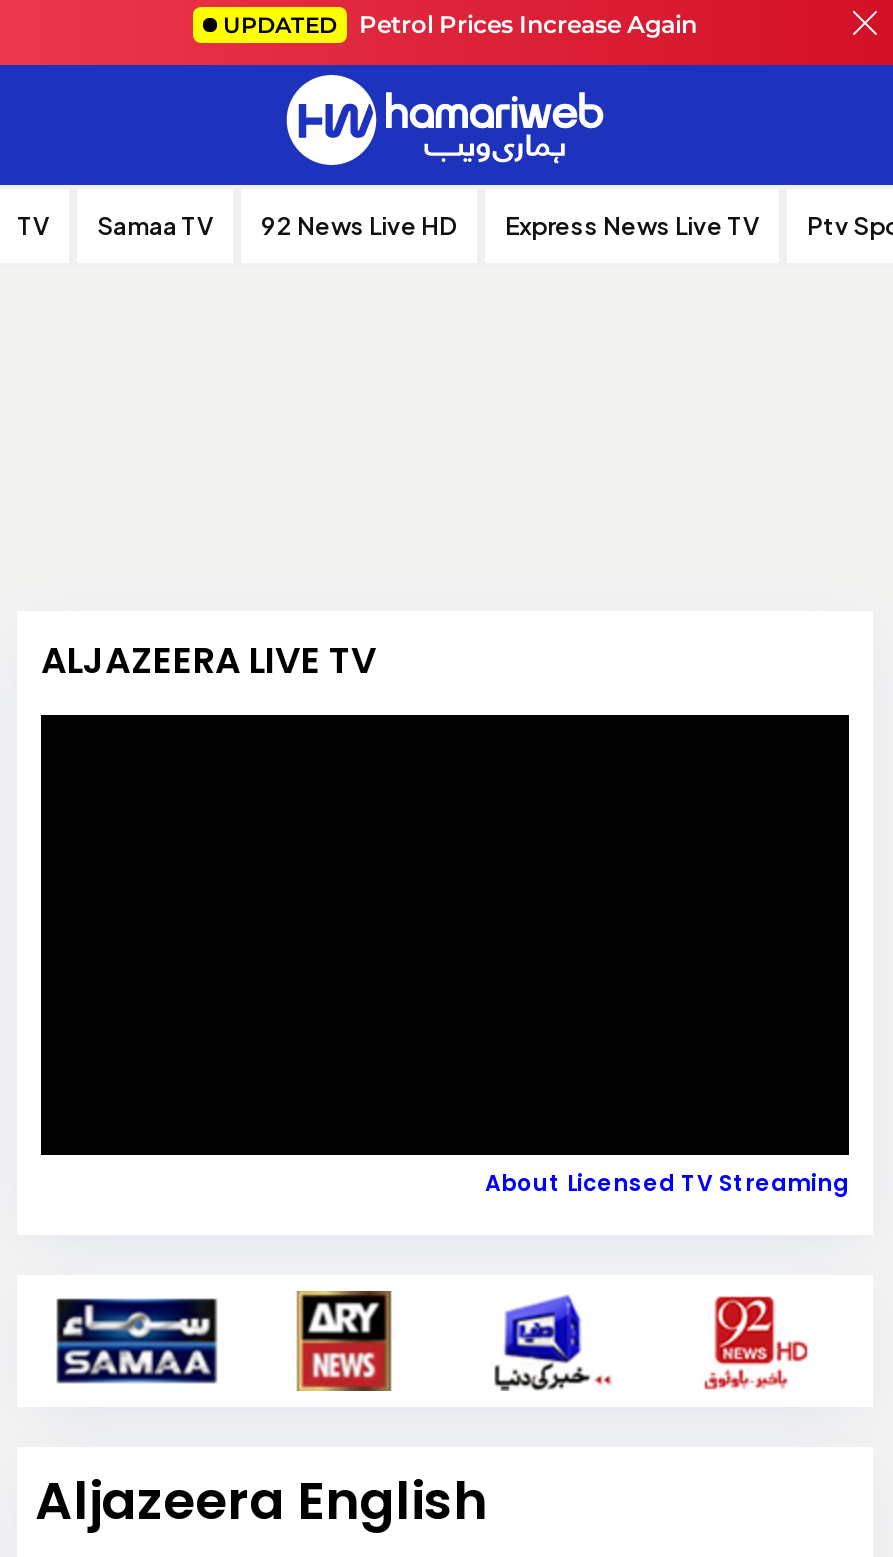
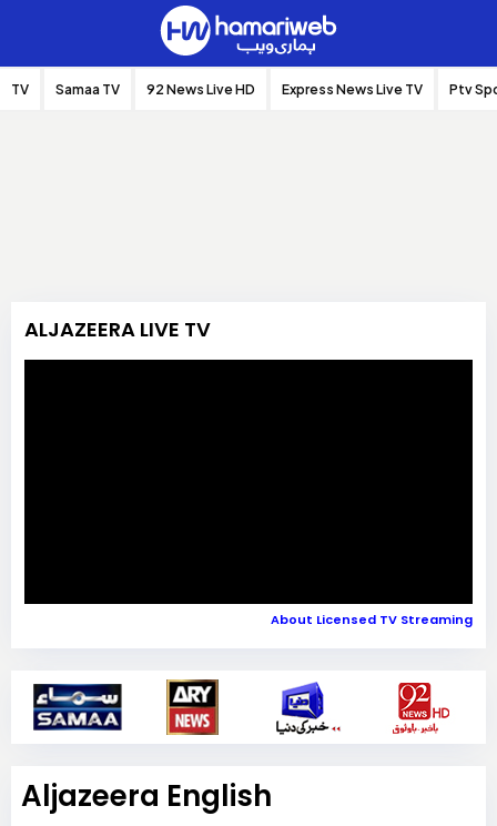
[223,9,697,39] UPDATED Petrol Prices Increase Again -> none

